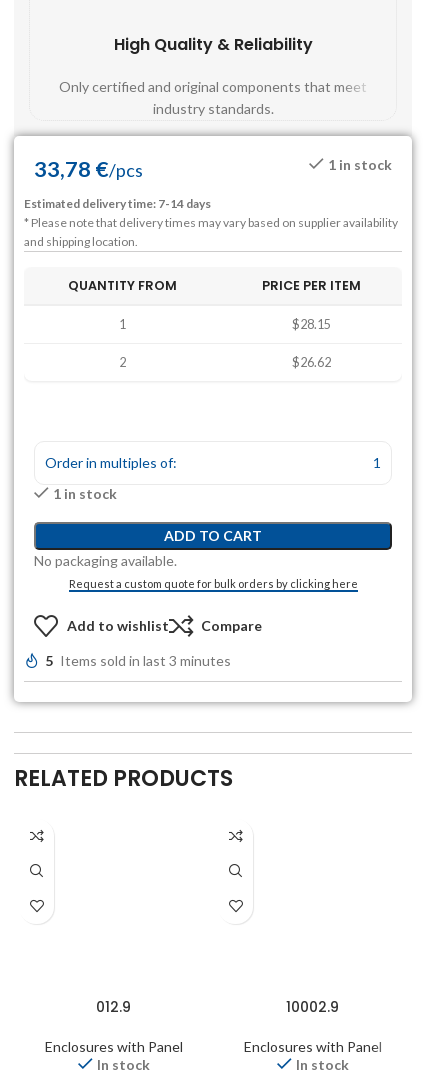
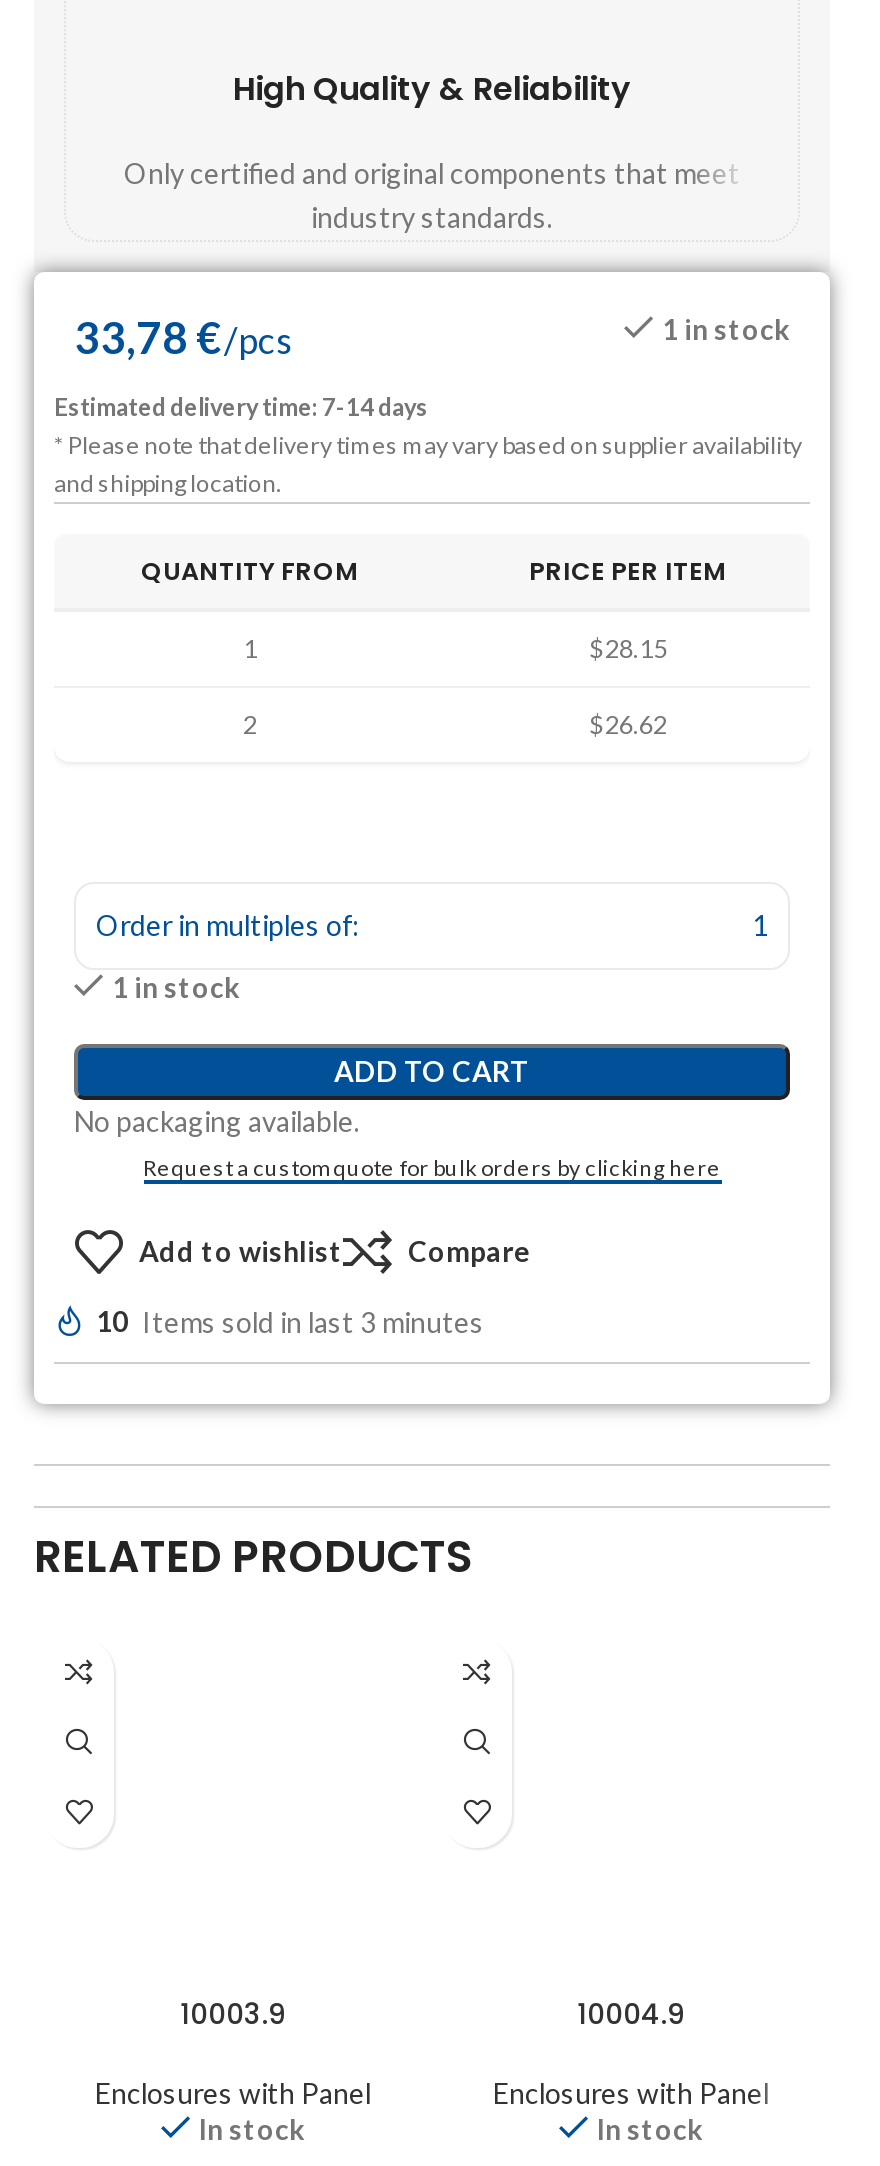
[45,652,231,669] 5 Items sold in last 3 minutes -> [96,1304,484,1338] 10 Items sold in last 3 minutes
[96,997,131,1017] 012.9 -> [180,1993,286,2033] 10003.9
[286,997,339,1017] 10002.9 -> [577,1993,685,2033] 10004.9

